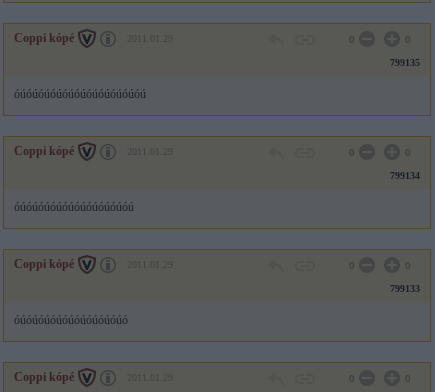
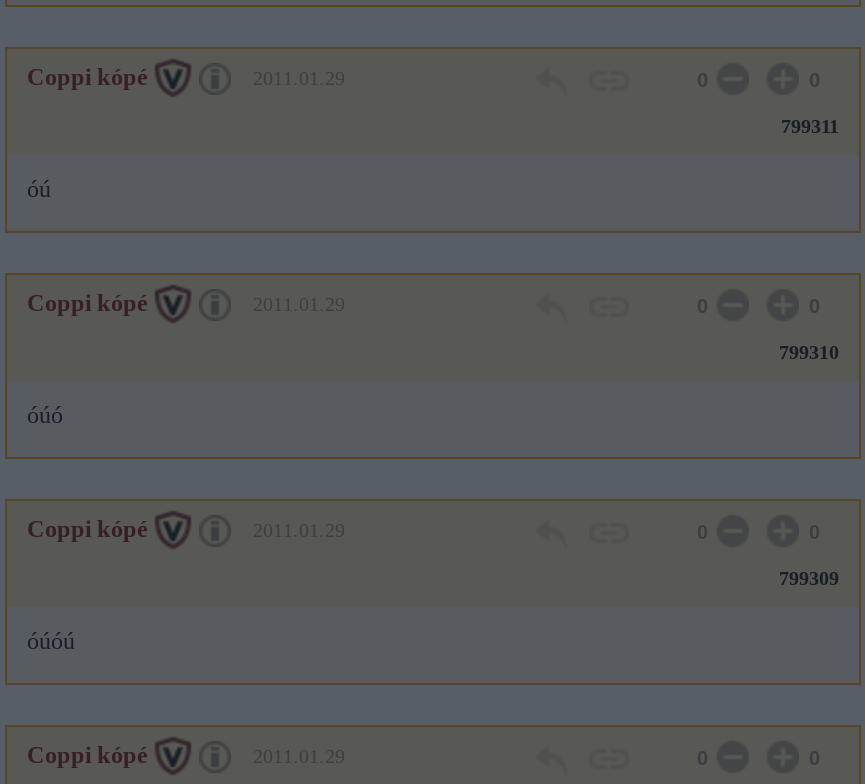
[390,57,420,68] 799135 -> [781,115,839,137] 799311
[14,87,146,101] óúóúóúóúóúóúóúóúóúóúóú -> [27,175,51,203] óú
[390,170,420,181] 799134 -> [779,341,839,363] 799310
[14,200,134,214] óúóúóúóúóúóúóúóúóúóú -> [27,401,63,429] óúó
[390,283,420,294] 799133 -> [779,567,839,589] 799309
[14,313,128,327] óúóúóúóúóúóúóúóúóúó -> [27,627,75,655] óúóú

